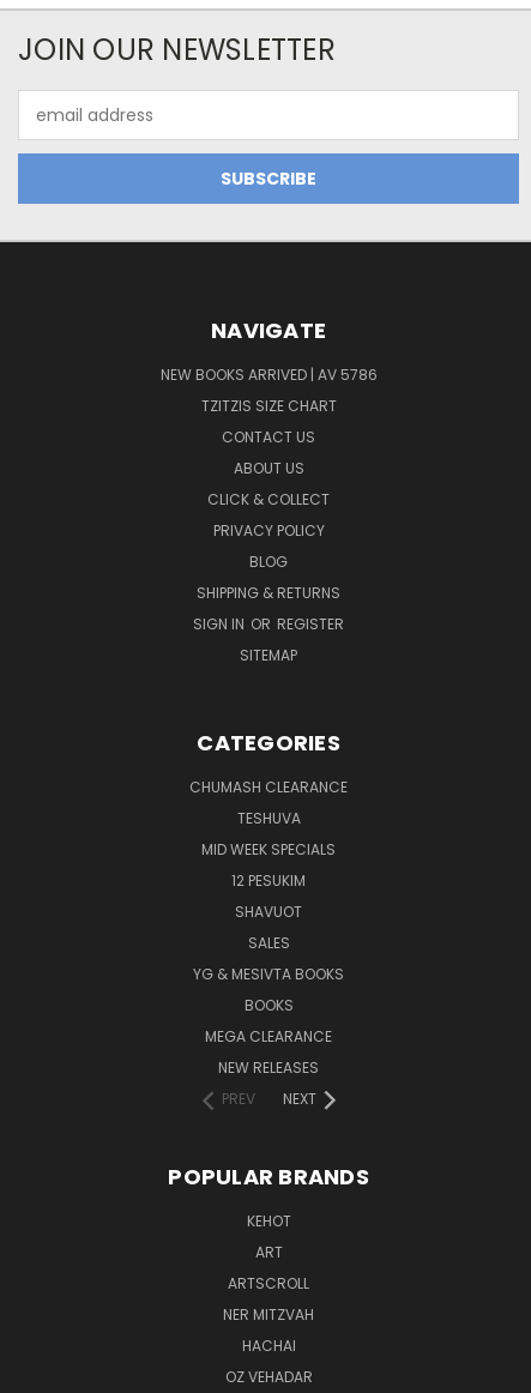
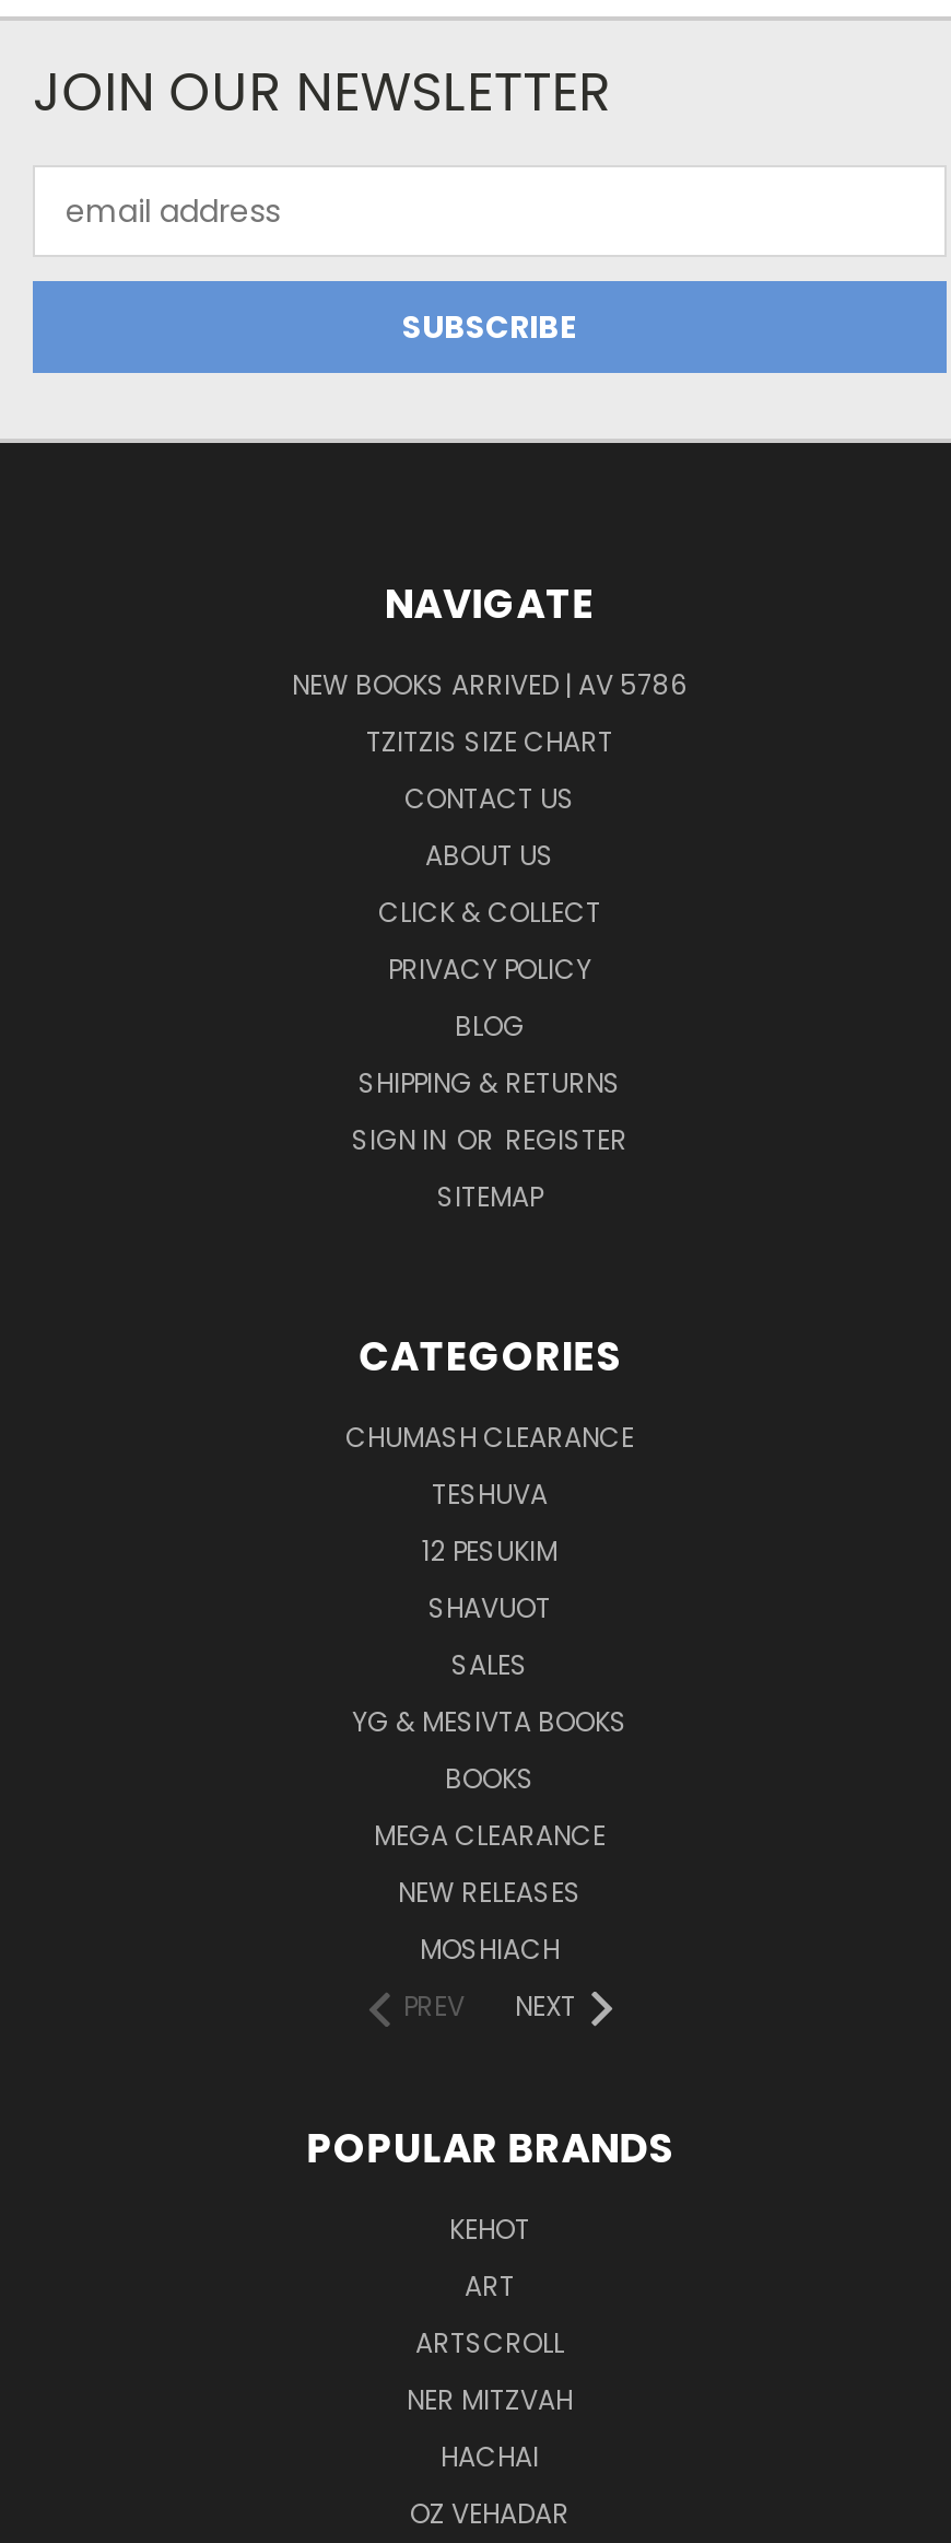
[201,839,336,860] MID WEEK SPECIALS -> none
moved [193,870,344,1078] -> [352,1533,627,1911]: 12 PESUKIM | SHAVUOT | SALES | YG & MESIVTA BOOKS | BOOKS | MEGA CLEARANCE | NEW RELEASES
none -> [420,1931,560,1968] MOSHIACH

